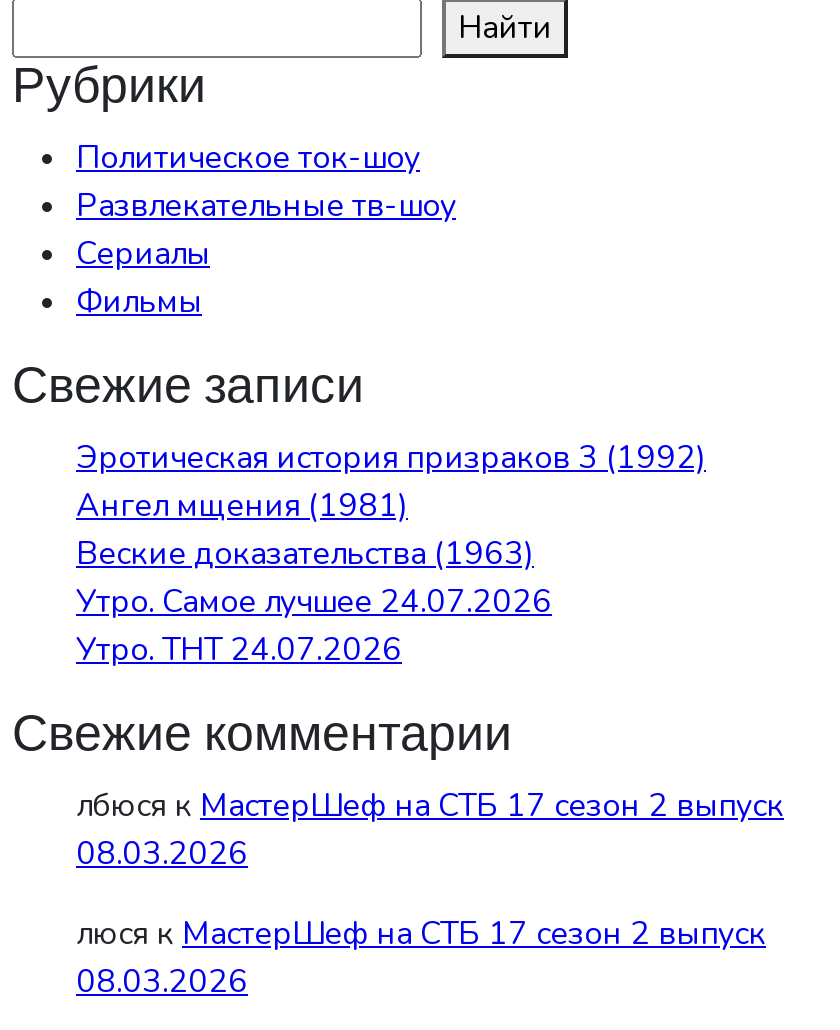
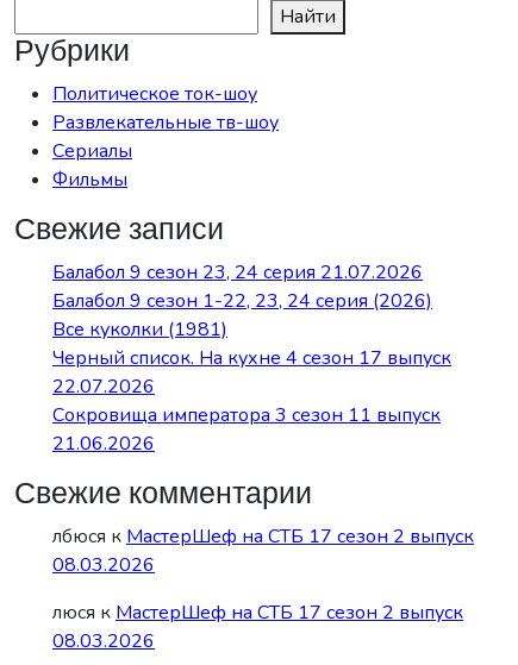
[76,435,706,671] Эротическая история призраков 3 (1992) | Ангел мщения (1981) | Веские доказательства (1963) | Утро. Самое лучшее 24.07.2026 | Утро. ТНТ 24.07.2026 -> [52,259,451,456] Балабол 9 сезон 23, 24 серия 21.07.2026 | Балабол 9 сезон 1-22, 23, 24 серия (2026) | Все куколки (1981) | Черный список. На кухне 4 сезон 17 выпуск | 22.07.2026 | Сокровища императора 3 сезон 11 выпуск | 21.06.2026

